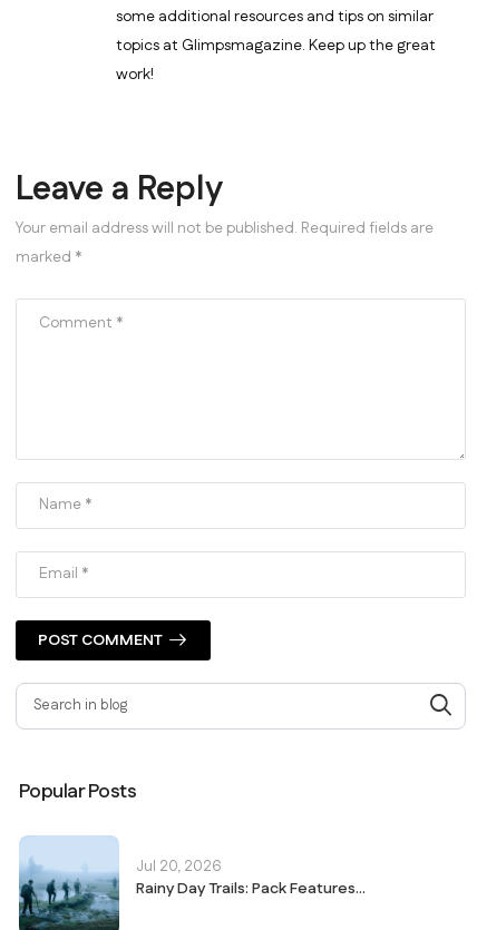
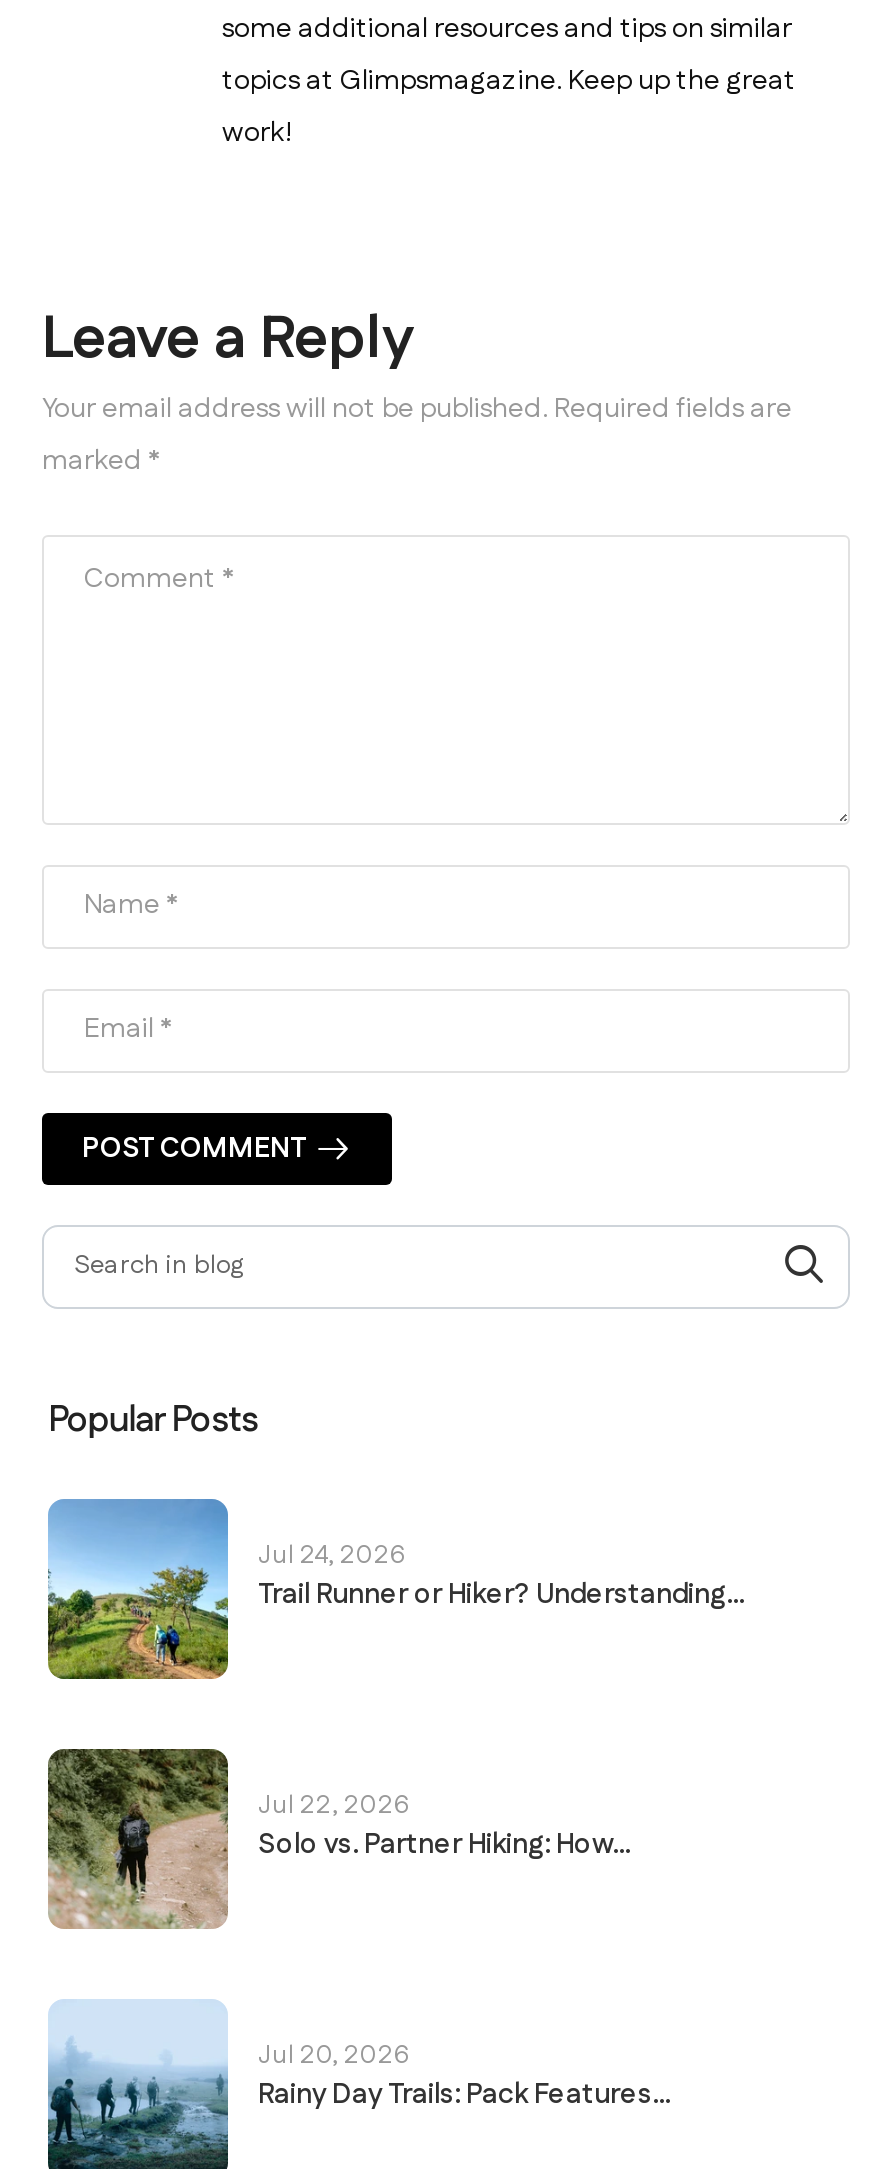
none -> [46,1499,744,1685] [image] | Jul 24, 2026 | Trail Runner or Hiker? Understanding...
none -> [48,1747,630,1931] [image] | Jul 22, 2026 | Solo vs. Partner Hiking: How...

